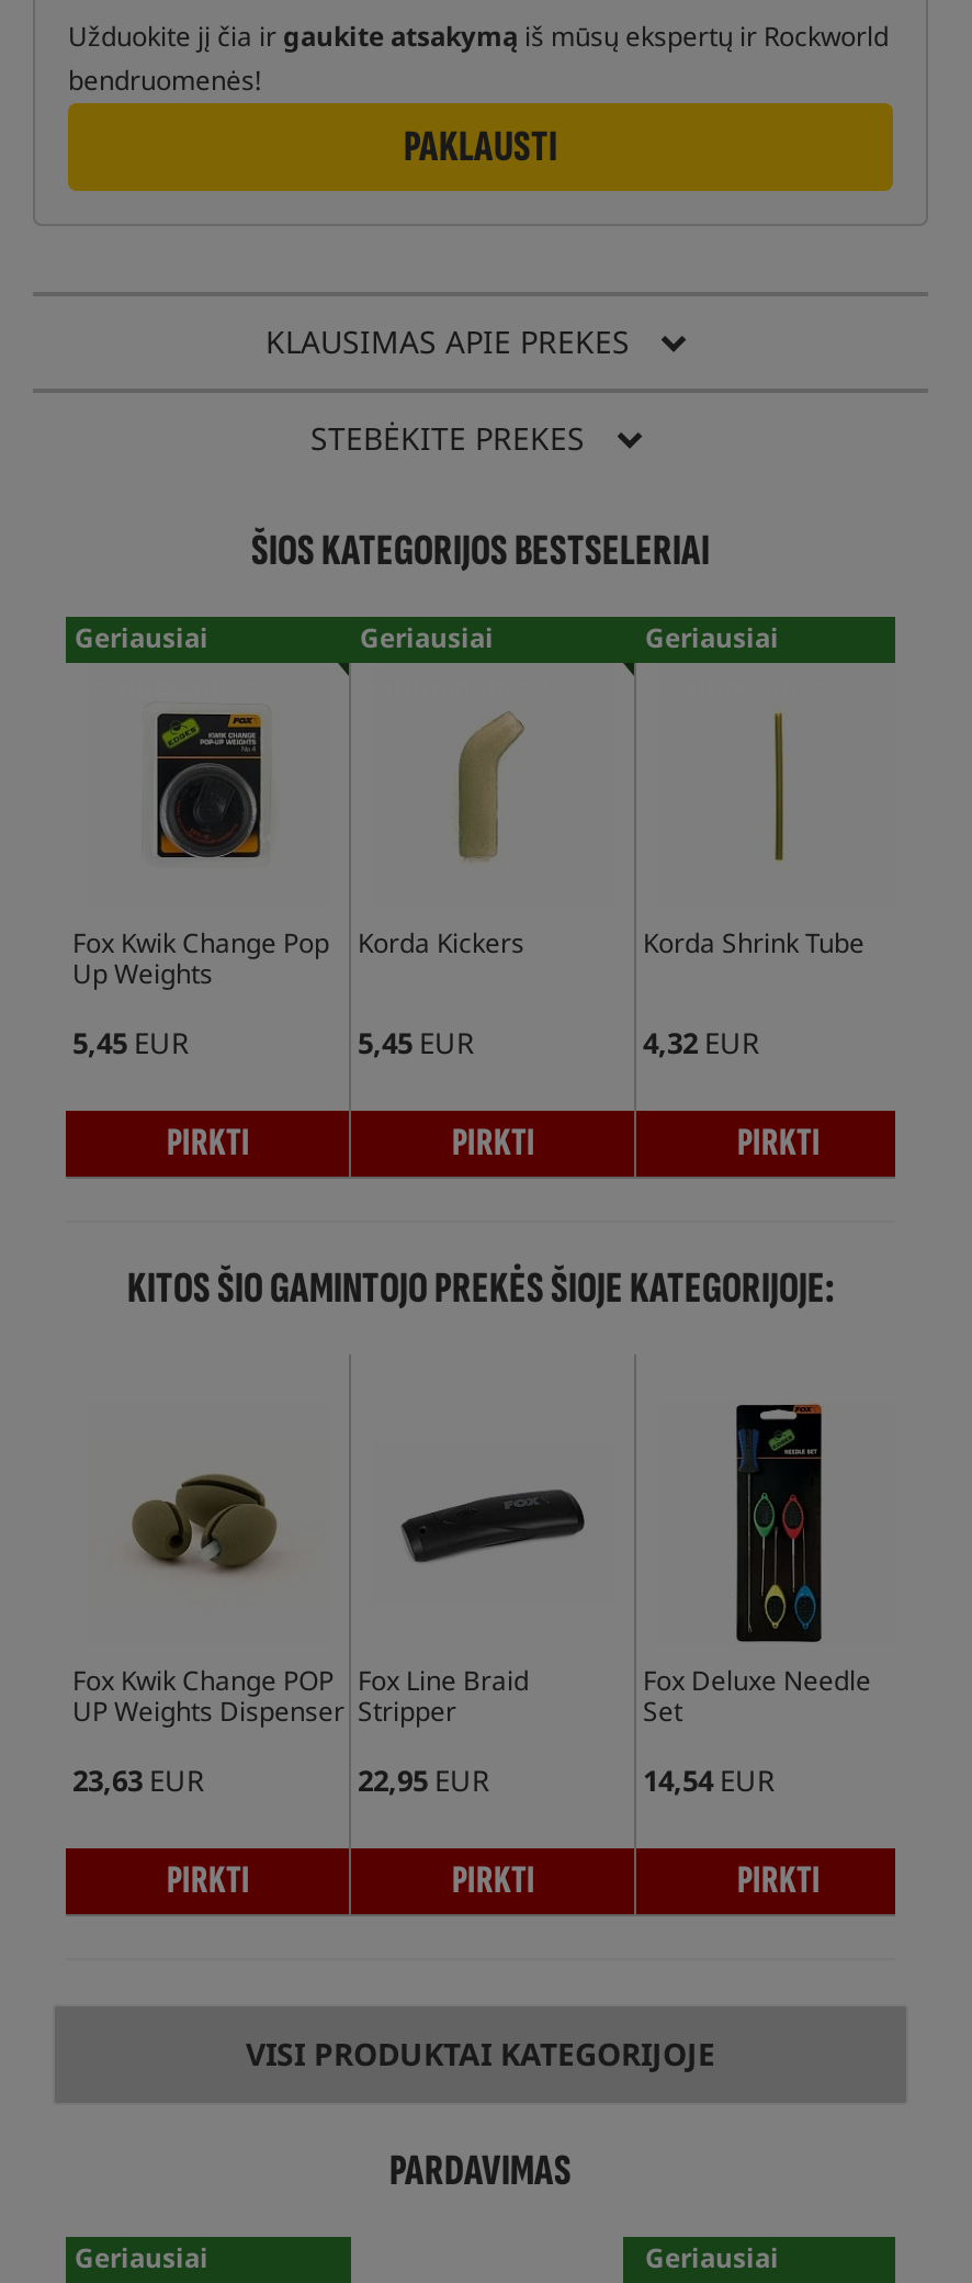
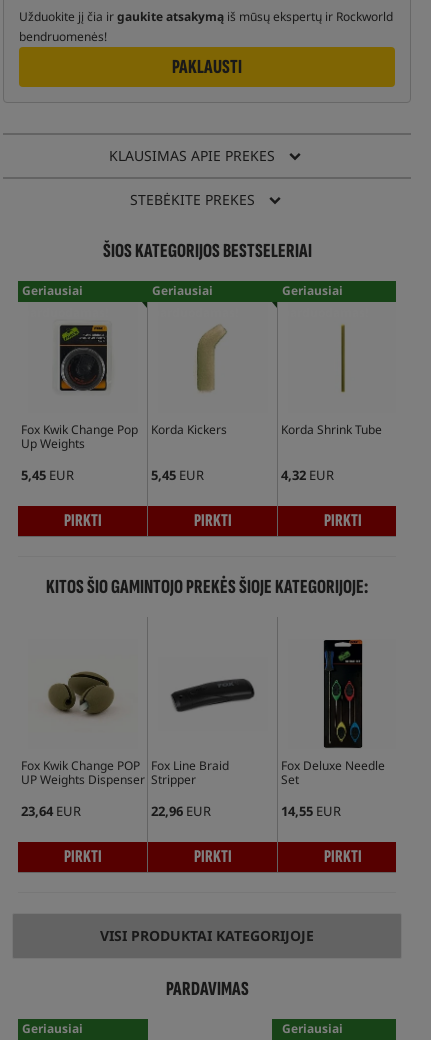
[72,1761,204,1800] 23,63 EUR -> [21,802,81,820] 23,64 EUR
[358,1761,489,1800] 22,95 EUR -> [151,802,211,820] 22,96 EUR
[643,1761,775,1800] 14,54 EUR -> [281,802,341,820] 14,55 EUR

